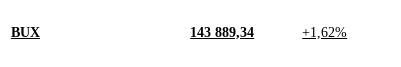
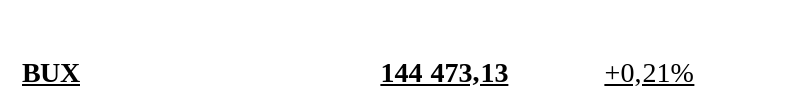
[190,25,254,40] 143 889,34 -> [380,57,508,87] 144 473,13
[302,25,347,40] +1,62% -> [604,57,694,87] +0,21%

